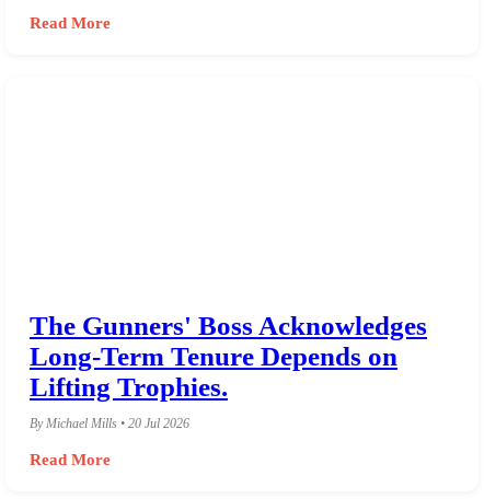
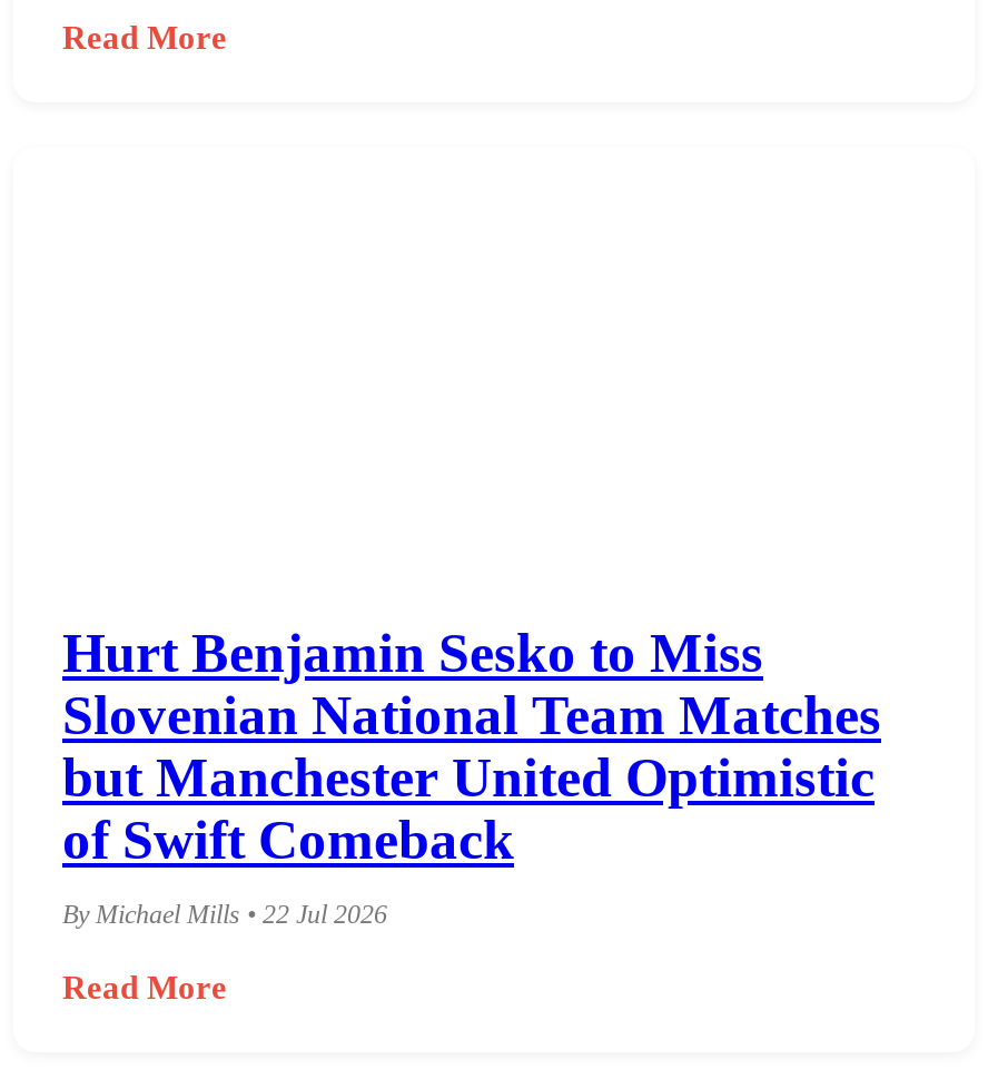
[30,311,427,402] The Gunners' Boss Acknowledges | Long-Term Tenure Depends on | Lifting Trophies. -> [62,624,881,870] Hurt Benjamin Sesko to Miss | Slovenian National Team Matches | but Manchester United Optimistic | of Swift Comeback
[30,416,189,431] By Michael Mills • 20 Jul 2026 -> [62,899,387,931] By Michael Mills • 22 Jul 2026

